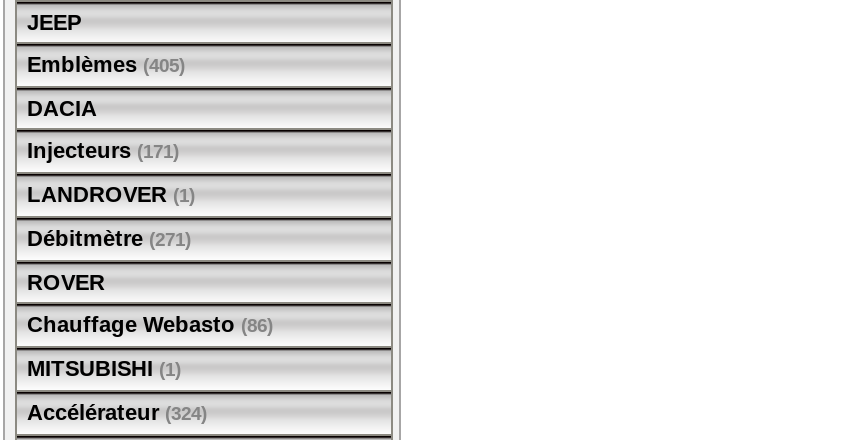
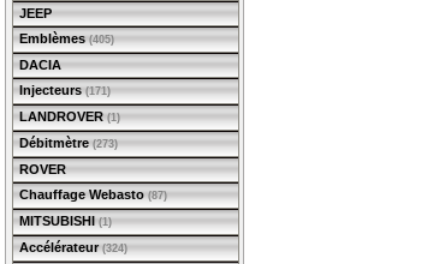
[27,226,191,250] Débitmètre (271) -> [19,136,118,150] Débitmètre (273)
[27,312,273,336] Chauffage Webasto (86) -> [19,187,167,202] Chauffage Webasto (87)

